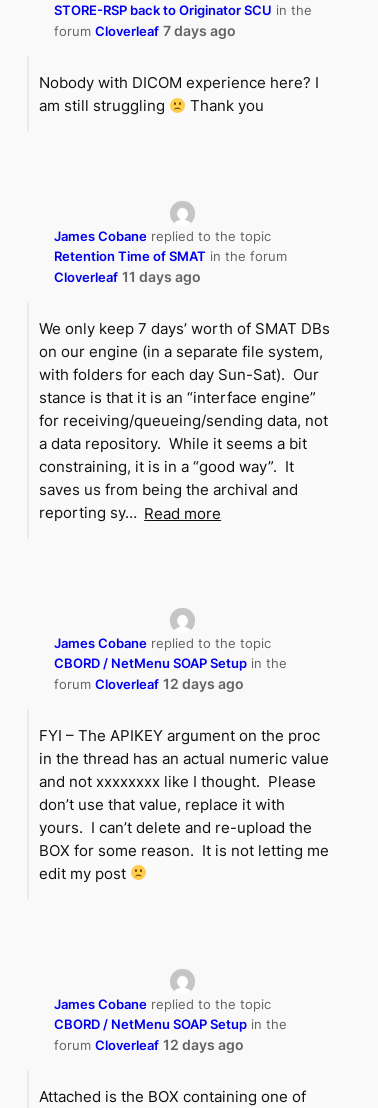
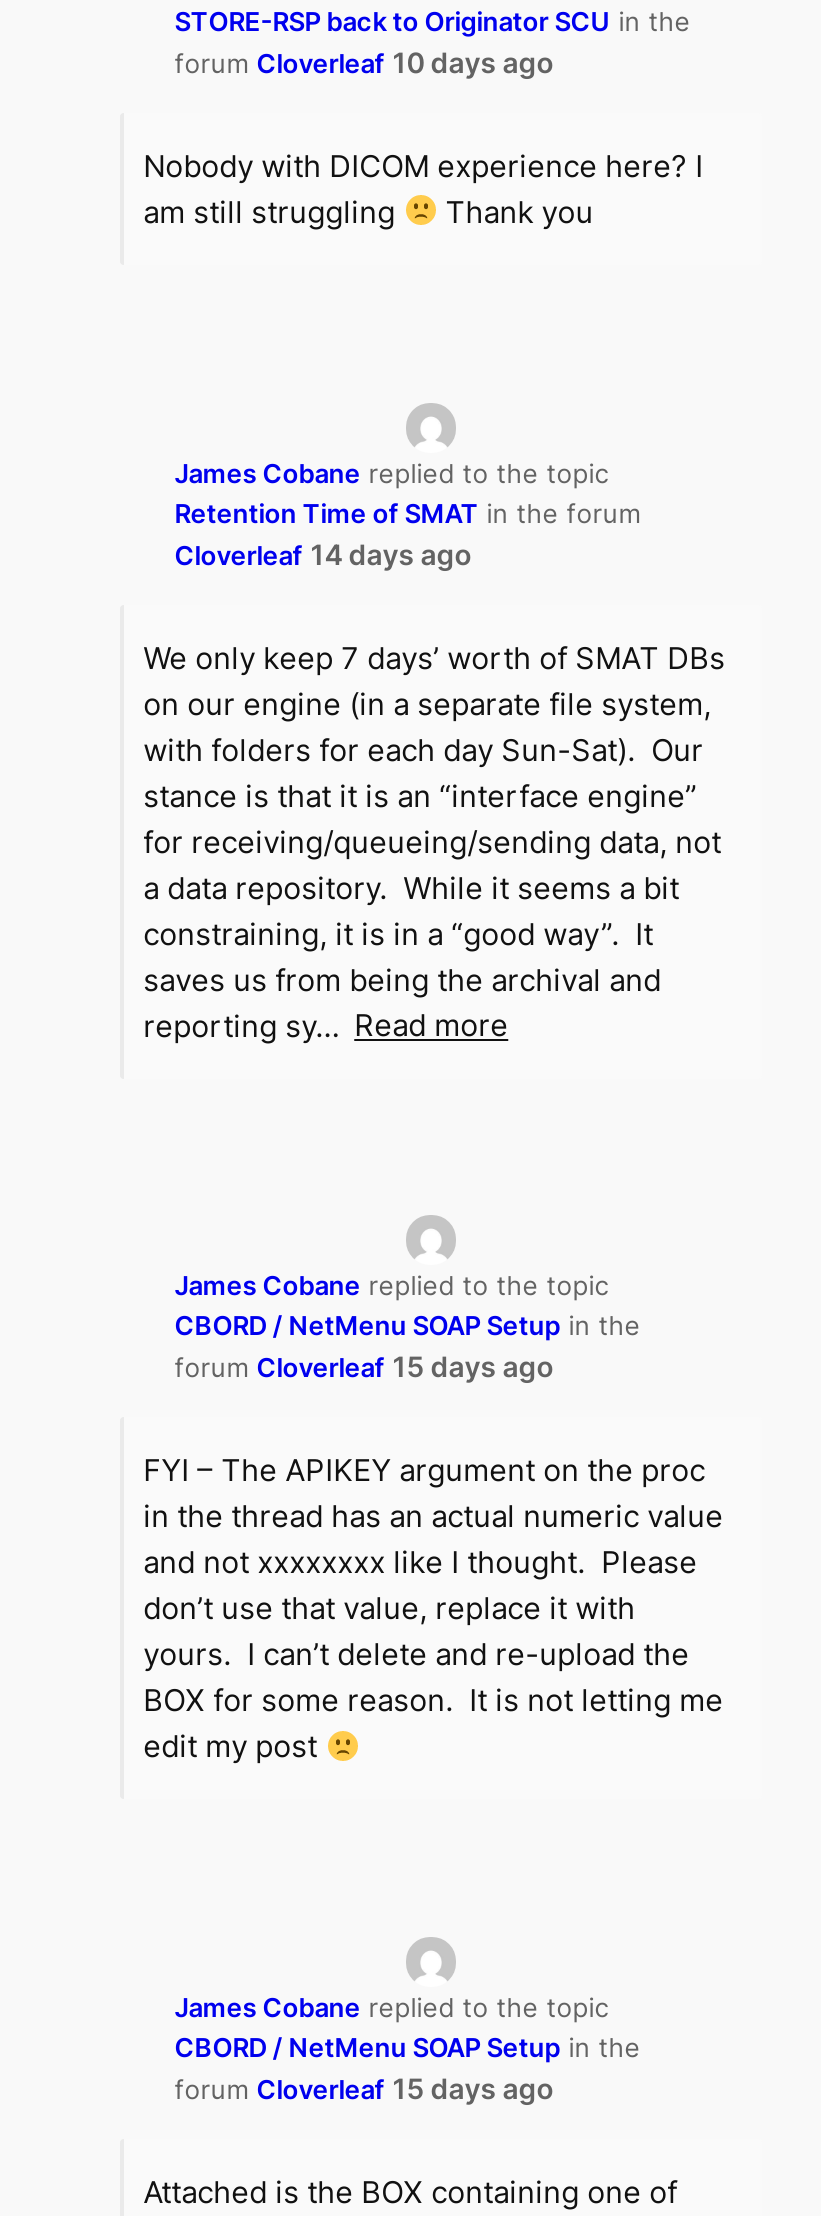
[54,22,236,39] forum Cloverleaf 7 days ago -> [175,44,555,78] forum Cloverleaf 10 days ago
[54,268,201,285] Cloverleaf 11 days ago -> [175,536,473,570] Cloverleaf 14 days ago
[54,675,244,692] forum Cloverleaf 12 days ago -> [175,1350,555,1384] forum Cloverleaf 15 days ago
[54,1036,244,1053] forum Cloverleaf 12 days ago -> [175,2071,555,2105] forum Cloverleaf 15 days ago

